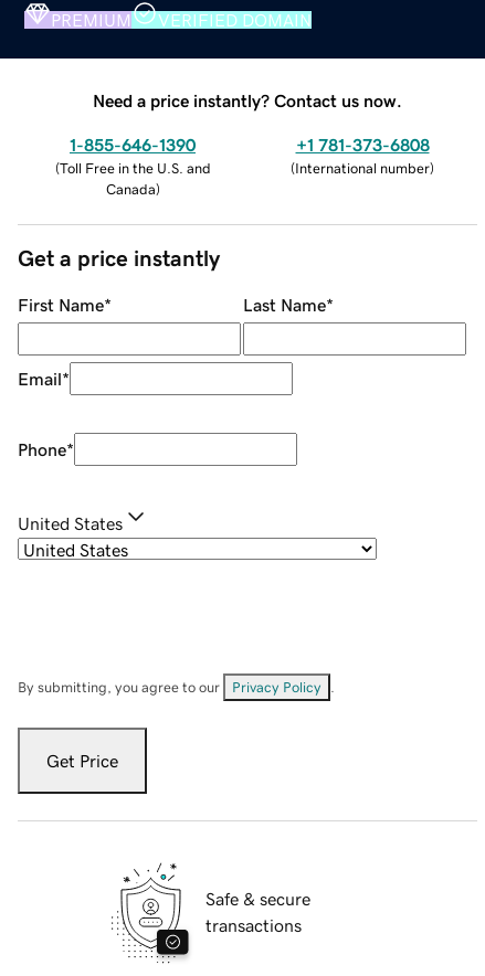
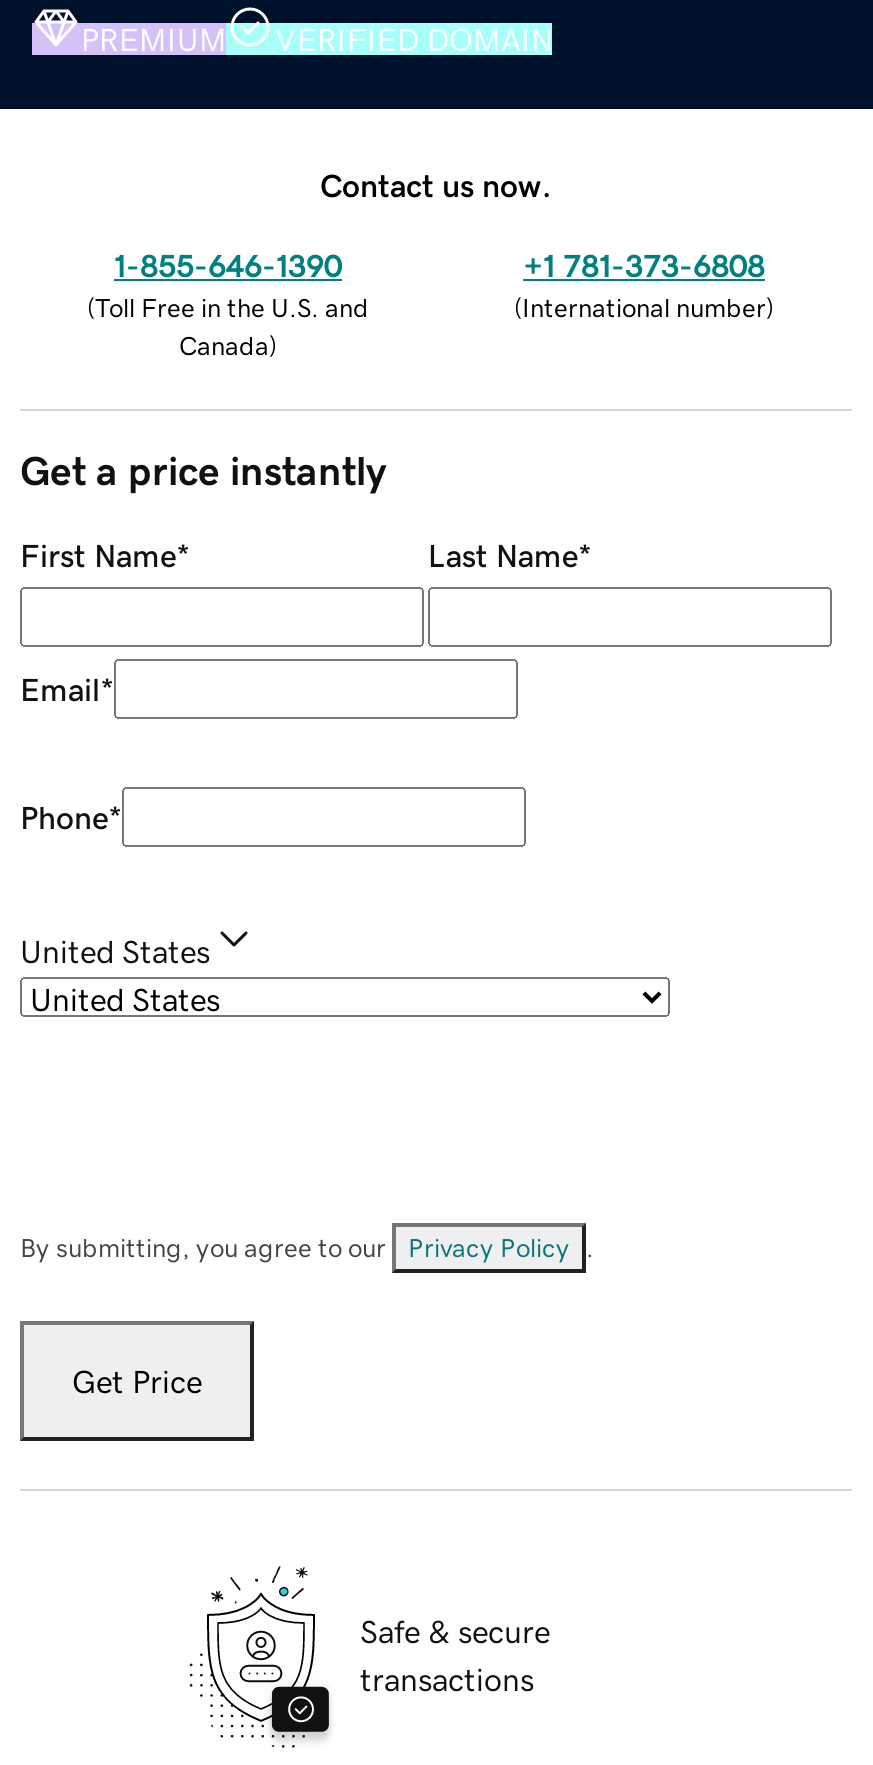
[93,91,402,109] Need a price instantly? Contact us now. -> [320,168,552,200] Contact us now.

